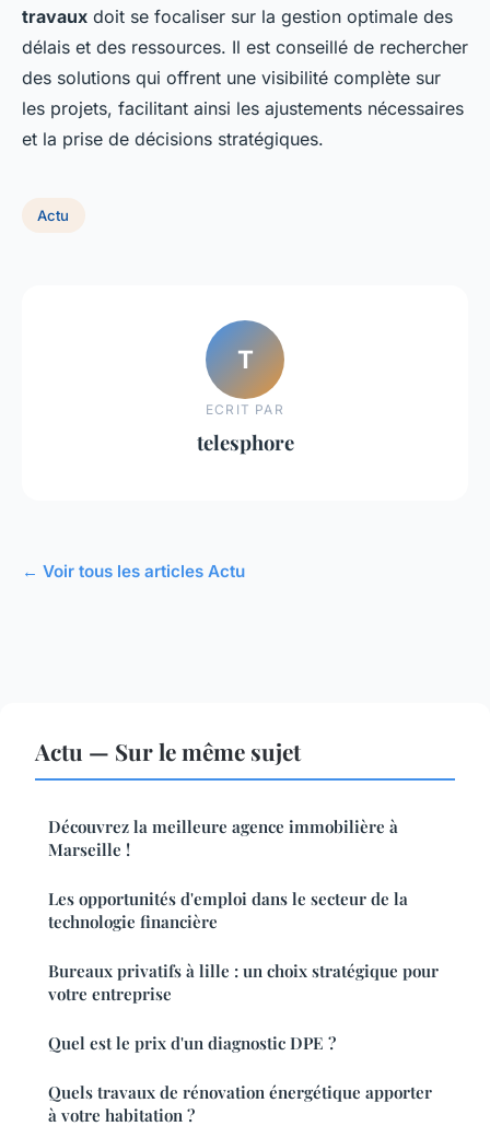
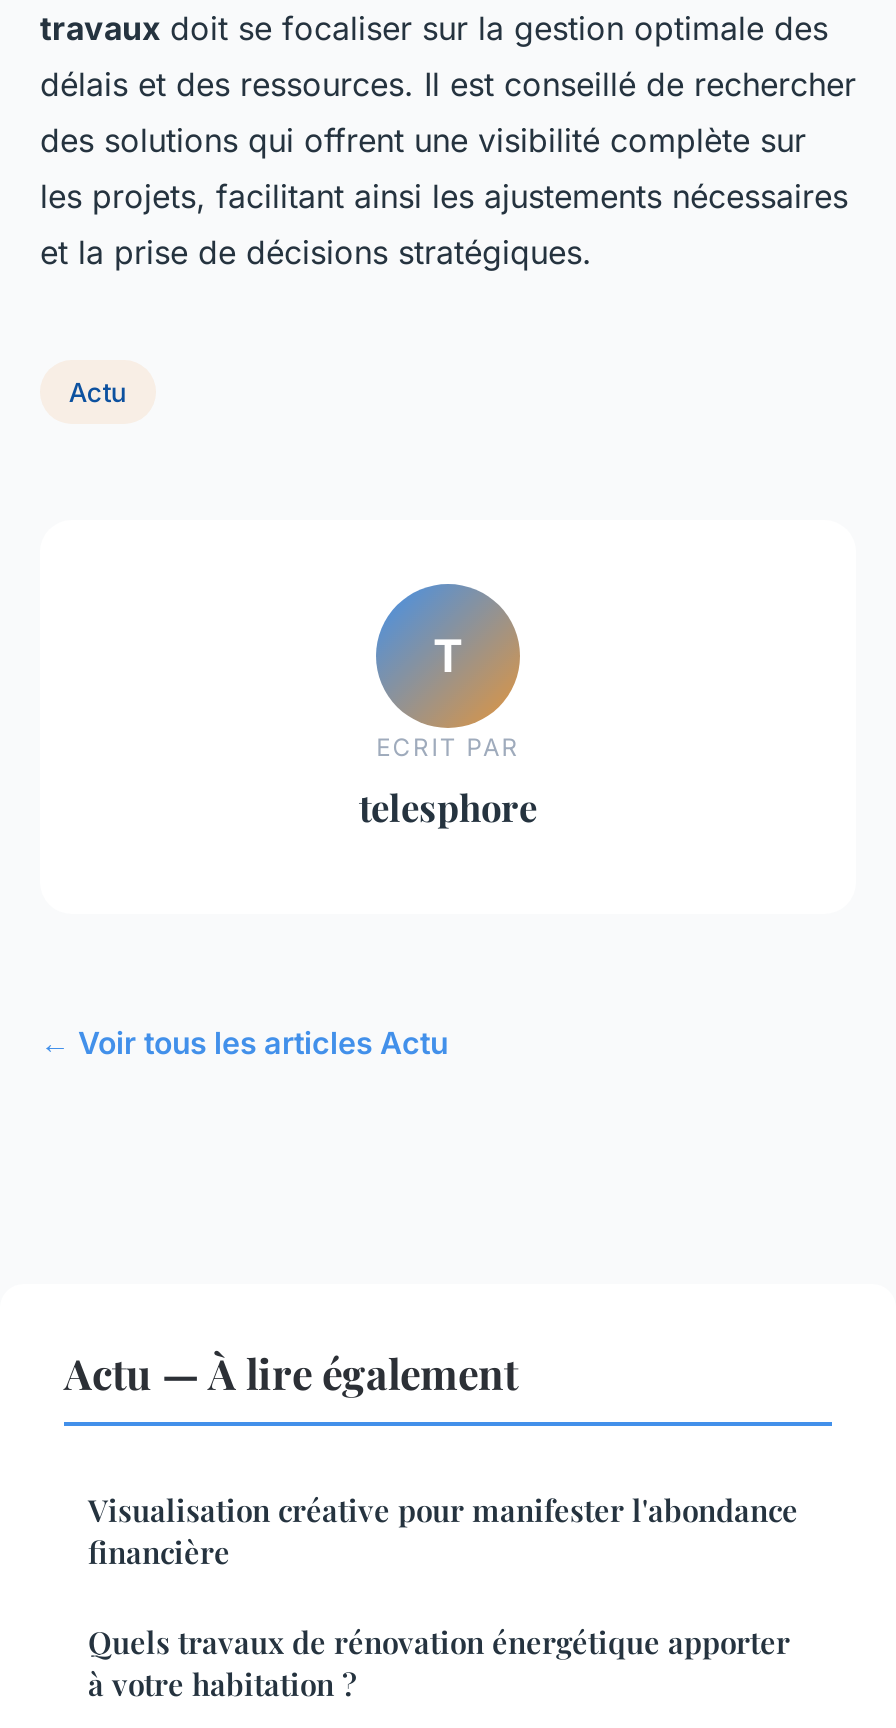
[35,736,439,1054] Actu — Sur le même sujet | Découvrez la meilleure agence immobilière à | Marseille ! | Les opportunités d'emploi dans le secteur de la | technologie financière | Bureaux privatifs à lille : un choix stratégique pour | votre entreprise | Quel est le prix d'un diagnostic DPE ? -> [64,1344,798,1572] Actu — À lire également | Visualisation créative pour manifester l'abondance | financière

